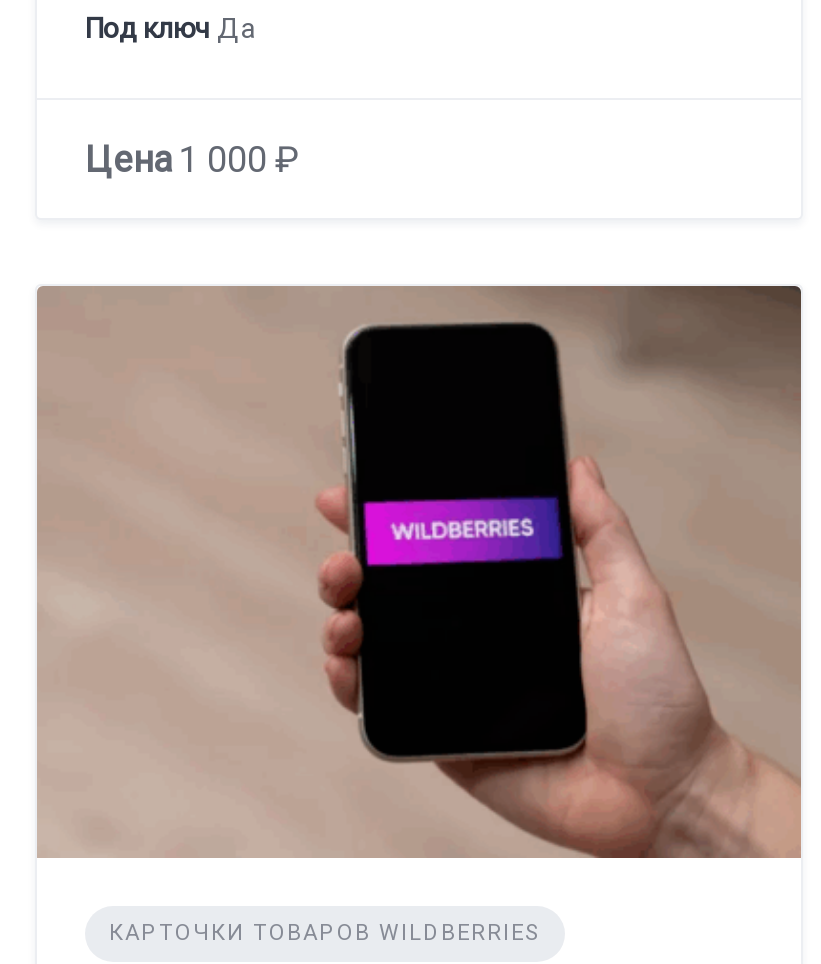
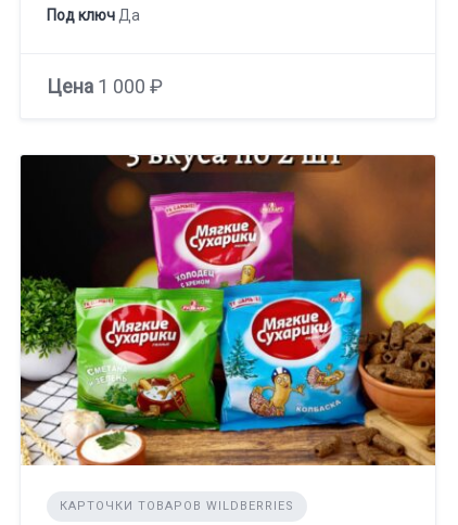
[37,286,801,860] [image] -> [20,155,436,466] [image]

